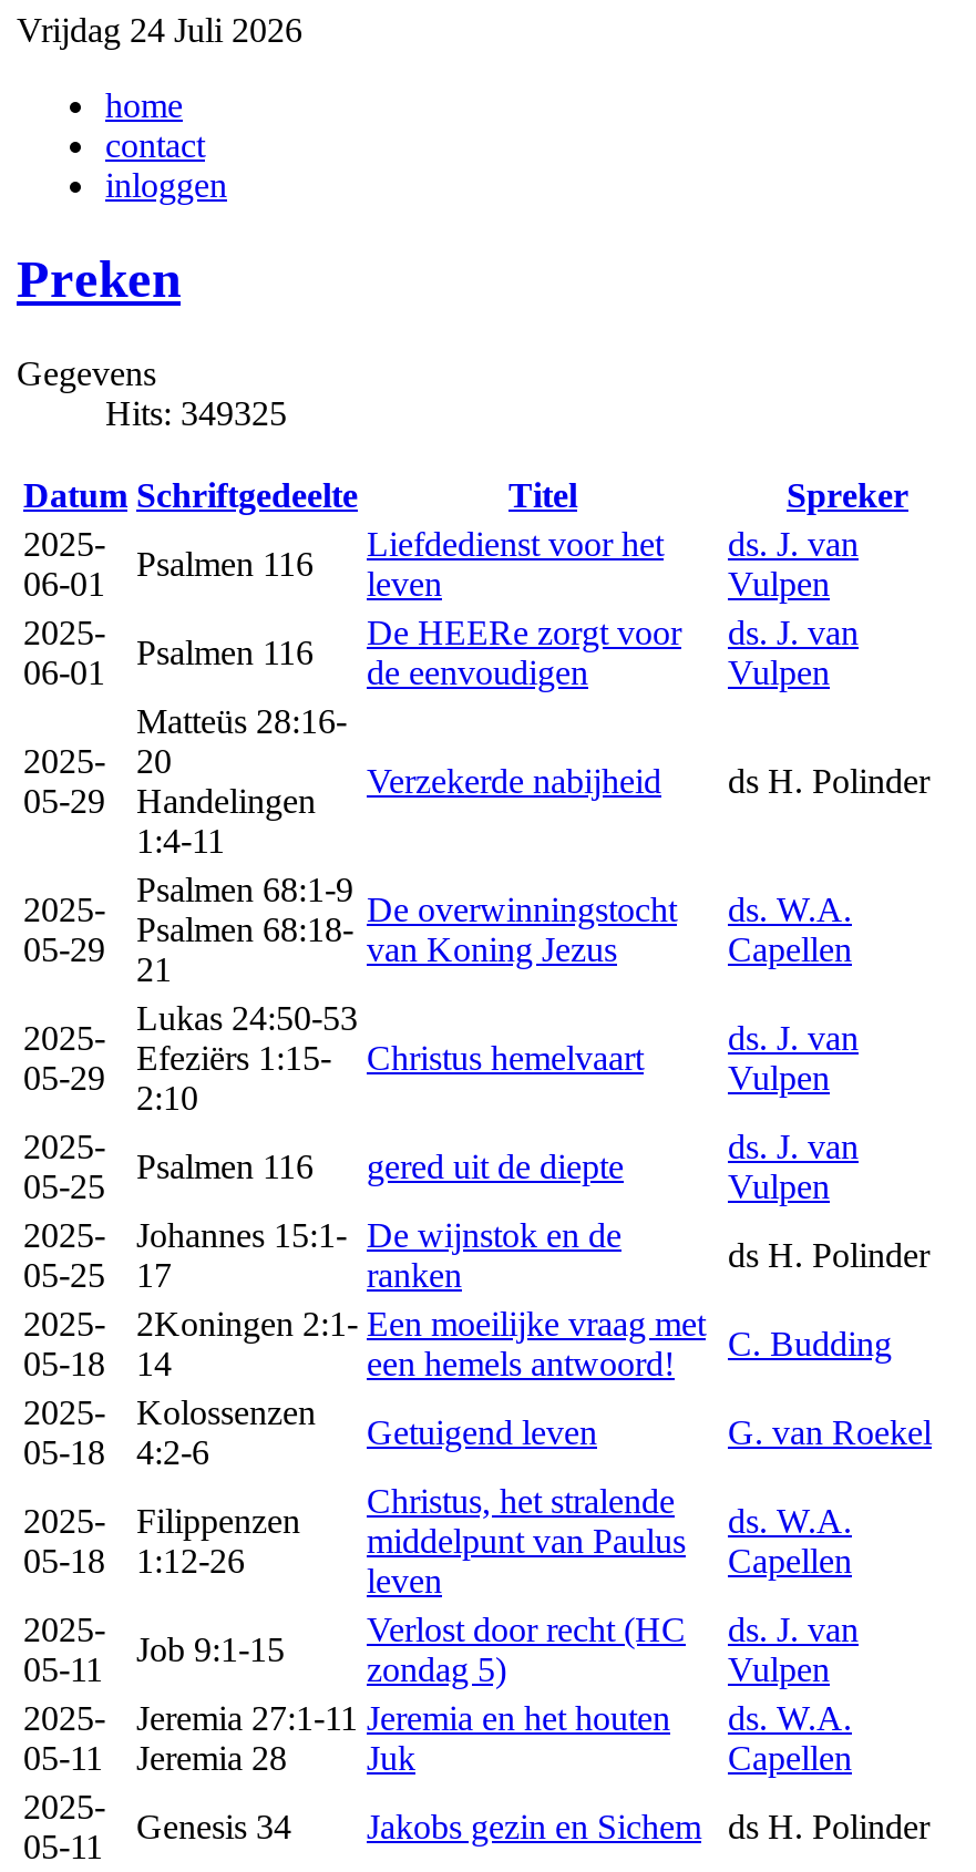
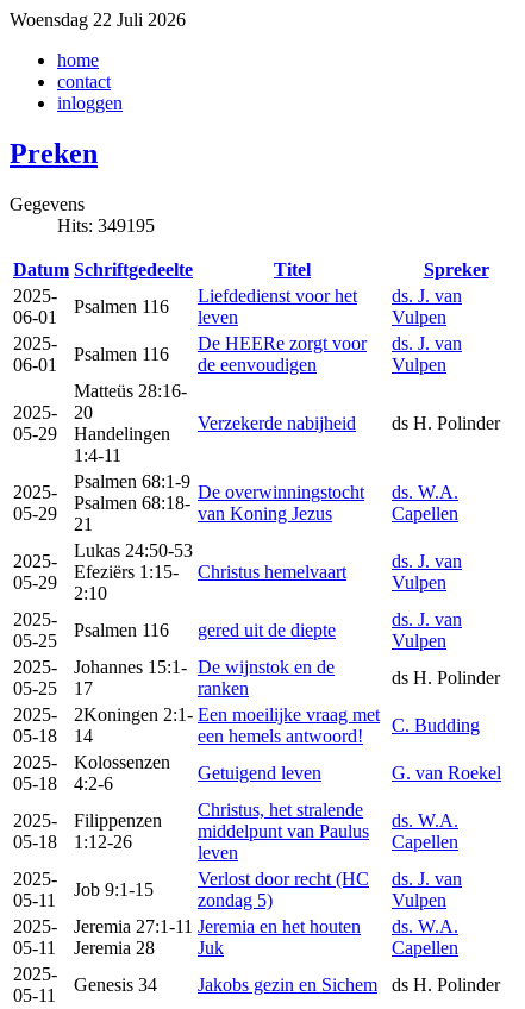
[17,11,302,49] Vrijdag 24 Juli 2026 -> [10,10,186,30] Woensdag 22 Juli 2026
[105,394,287,432] Hits: 349325 -> [57,215,155,235] Hits: 349195

